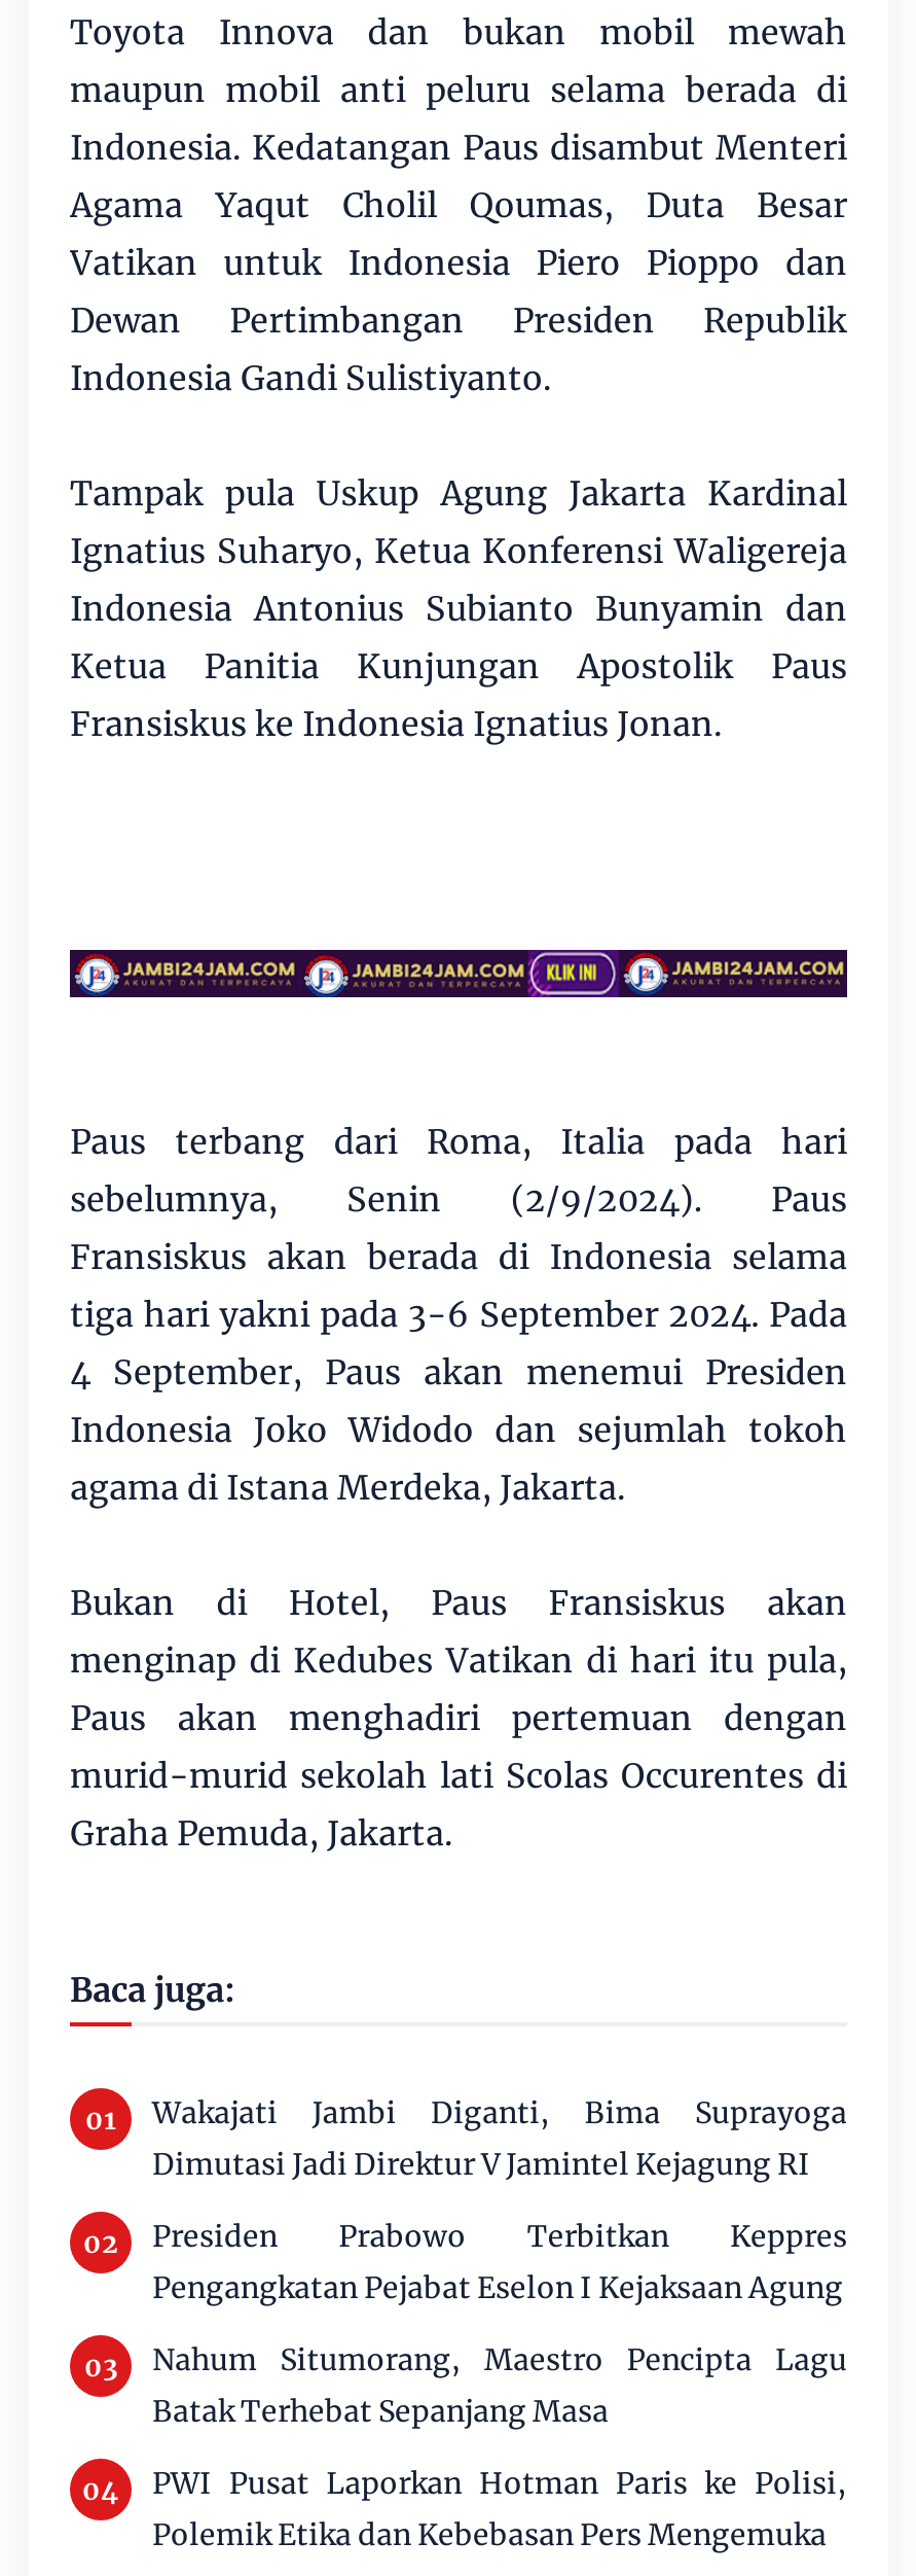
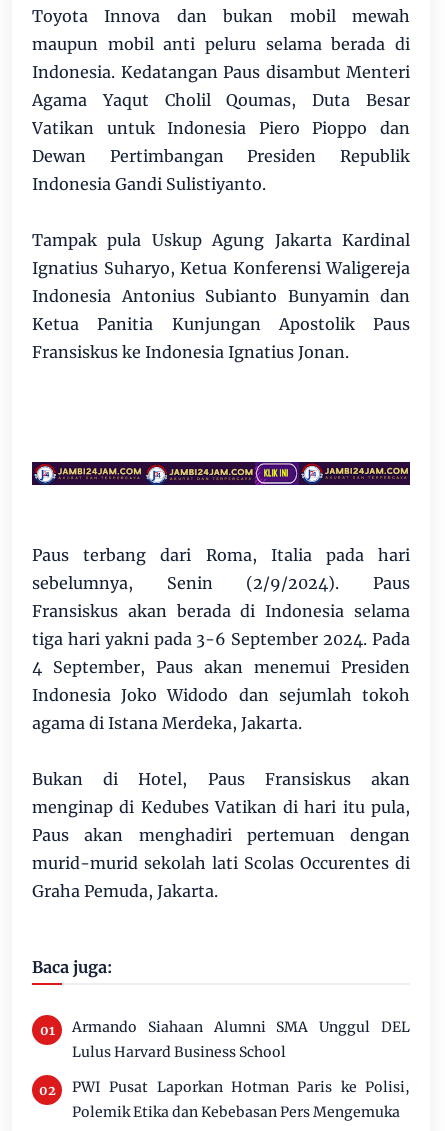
[152,2095,847,2430] Wakajati Jambi Diganti, Bima Suprayoga | Dimutasi Jadi Direktur V Jamintel Kejagung RI | Presiden Prabowo Terbitkan Keppres | Pengangkatan Pejabat Eselon I Kejaksaan Agung | Nahum Situmorang, Maestro Pencipta Lagu | Batak Terhebat Sepanjang Masa -> [72,1018,410,1061] Armando Siahaan Alumni SMA Unggul DEL | Lulus Harvard Business School

